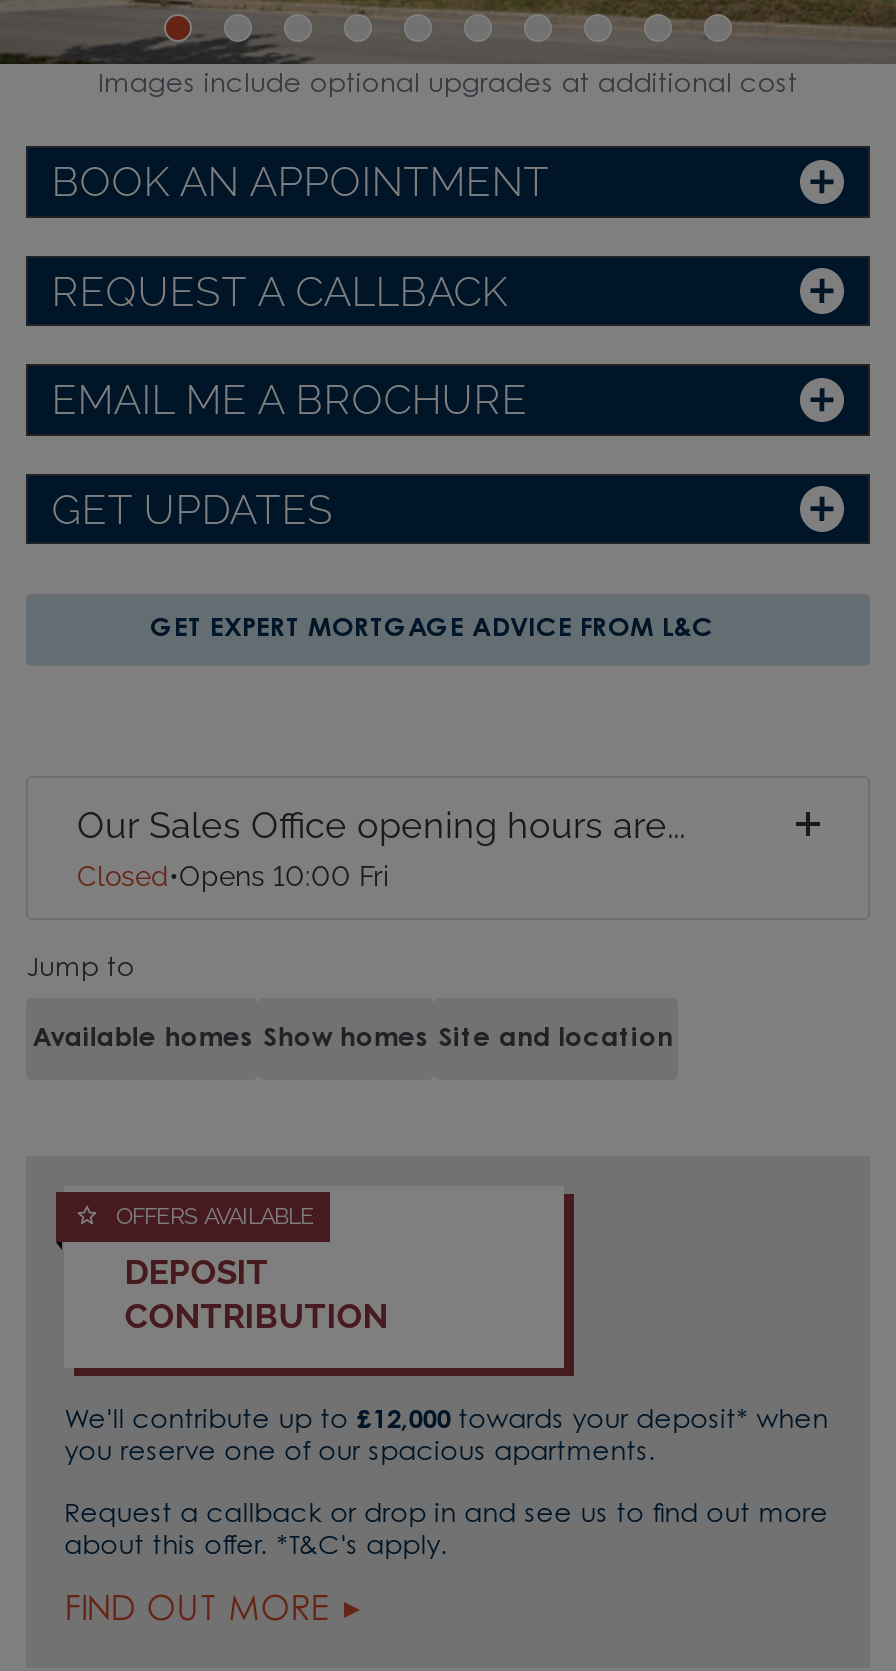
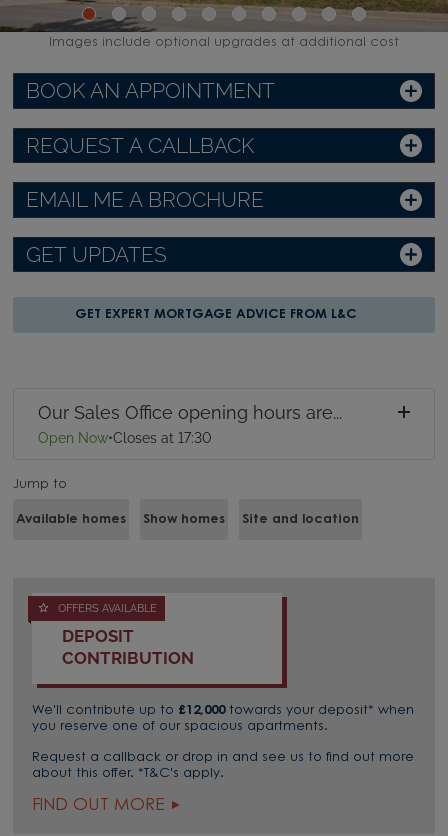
[77,860,389,892] Closed•Opens 10:00 Fri -> [38,430,212,446] Open Now•Closes at 17:30

